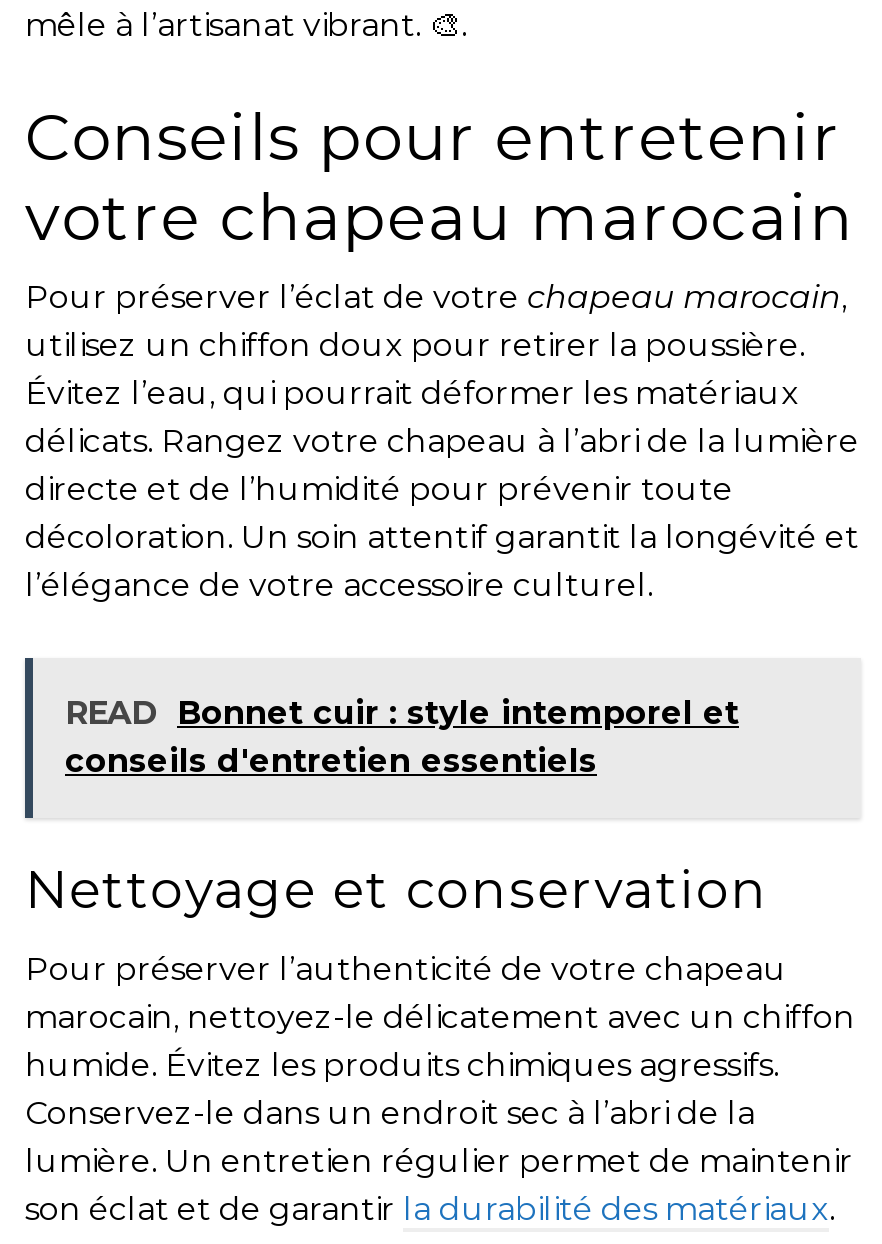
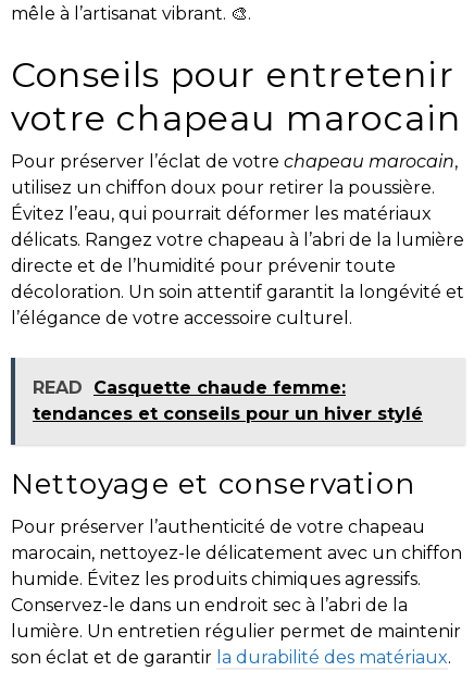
[65,694,739,780] READ Bonnet cuir : style intemporel et | conseils d'entretien essentiels -> [33,377,423,424] READ Casquette chaude femme: | tendances et conseils pour un hiver stylé

